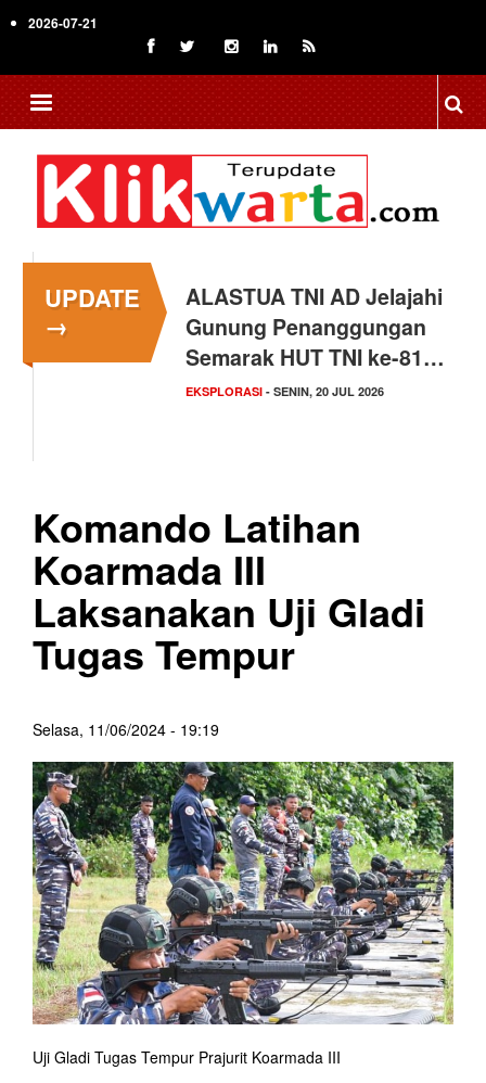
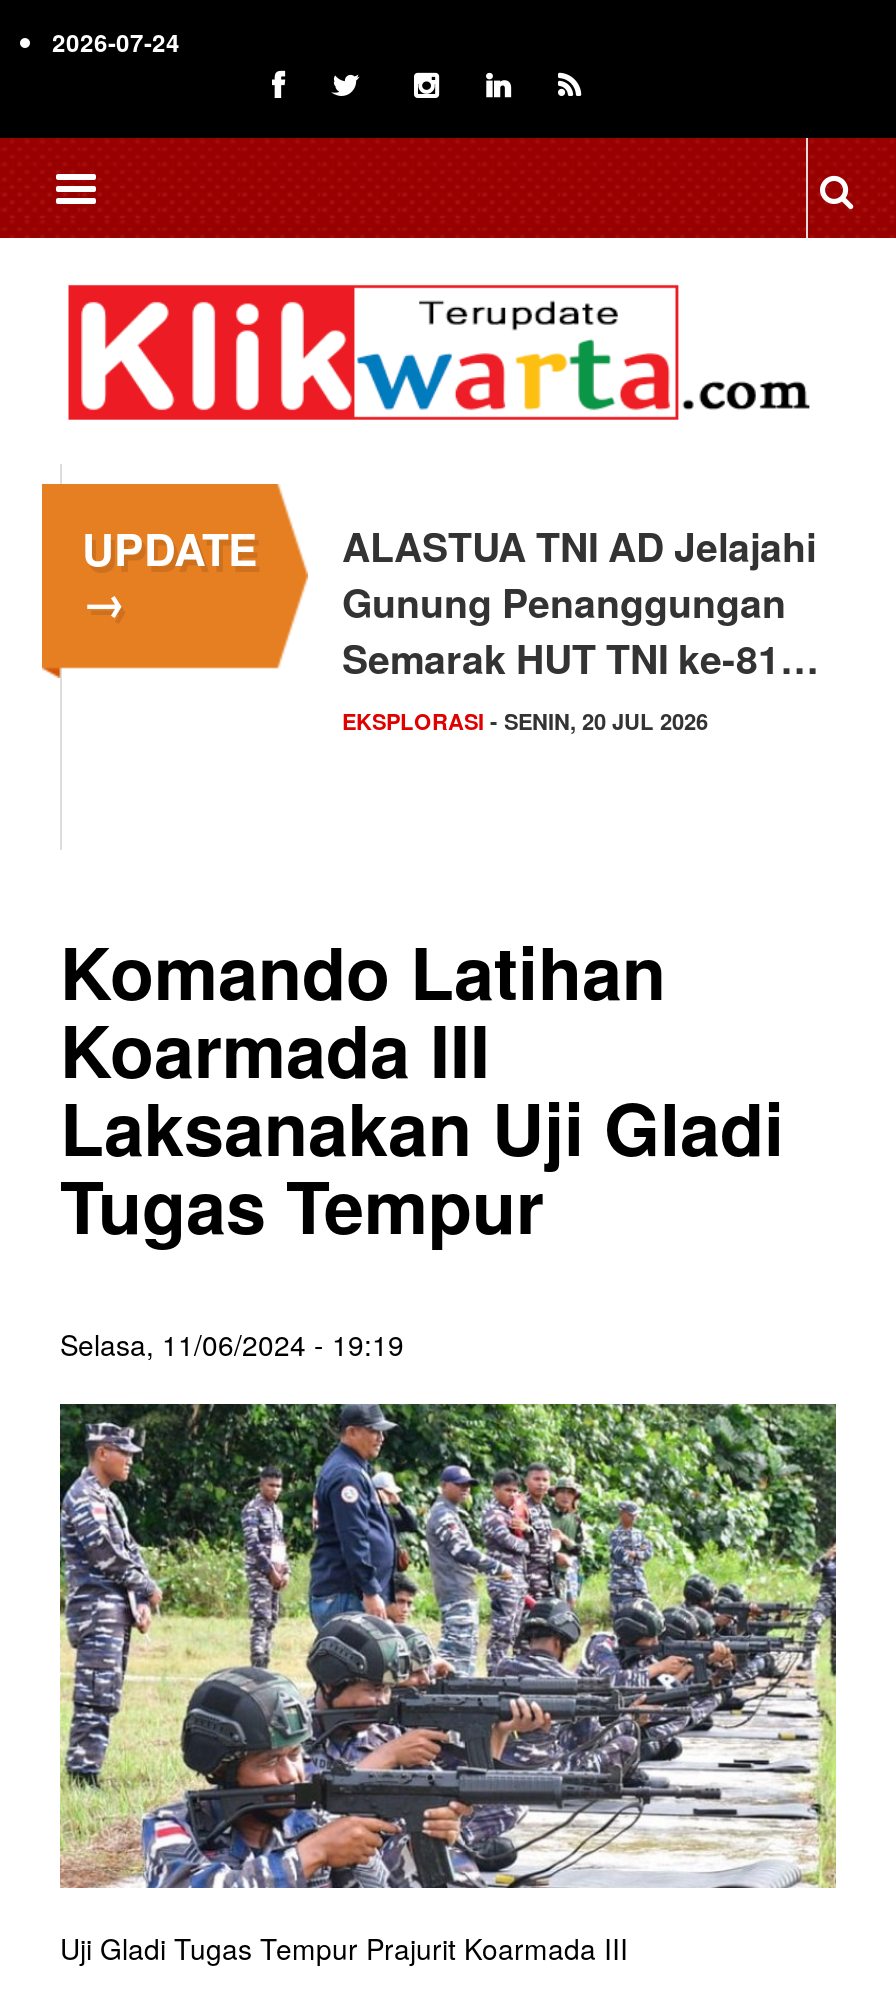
[28,13,98,33] 2026-07-21 -> [52,24,180,60] 2026-07-24

